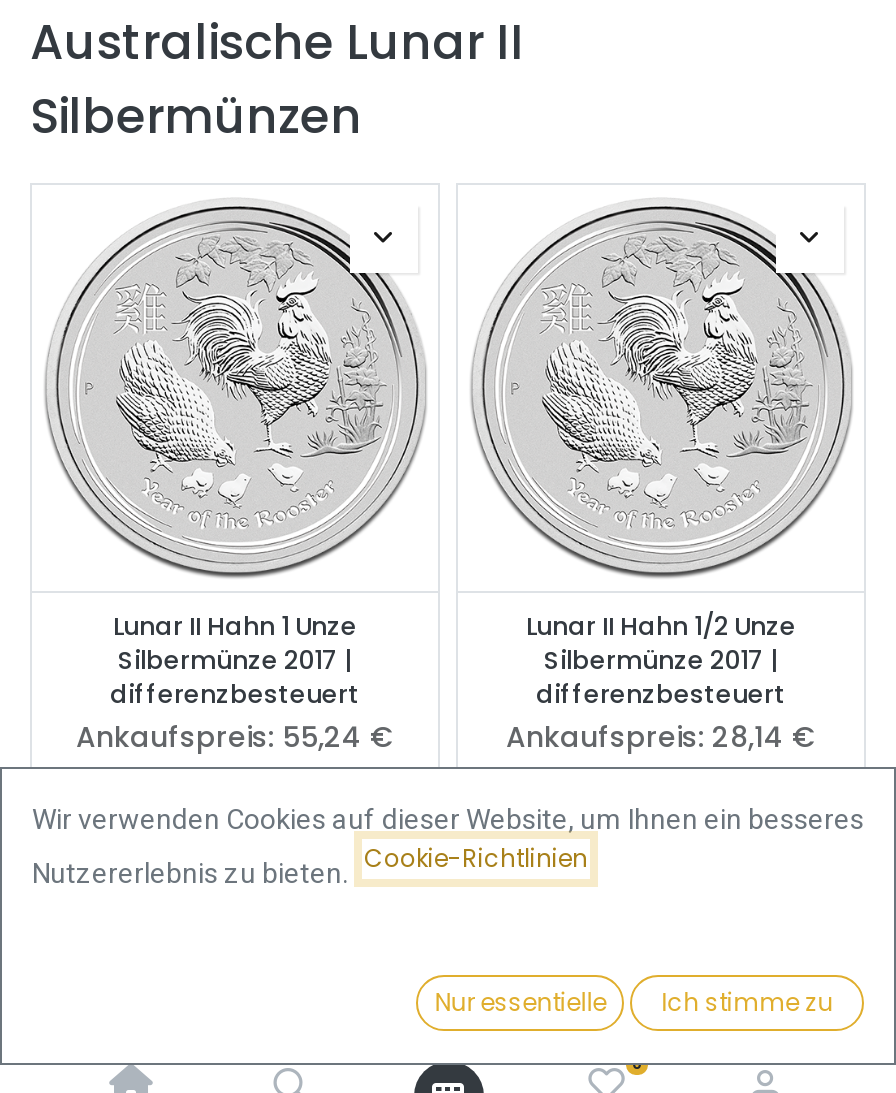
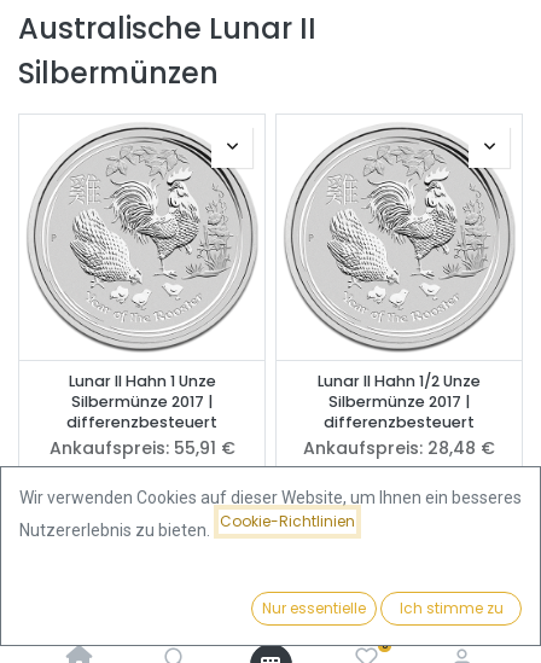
[76,718,394,758] Ankaufspreis: 55,24 € -> [49,436,235,461] Ankaufspreis: 55,91 €
[506,718,816,758] Ankaufspreis: 28,14 € -> [303,436,495,461] Ankaufspreis: 28,48 €

